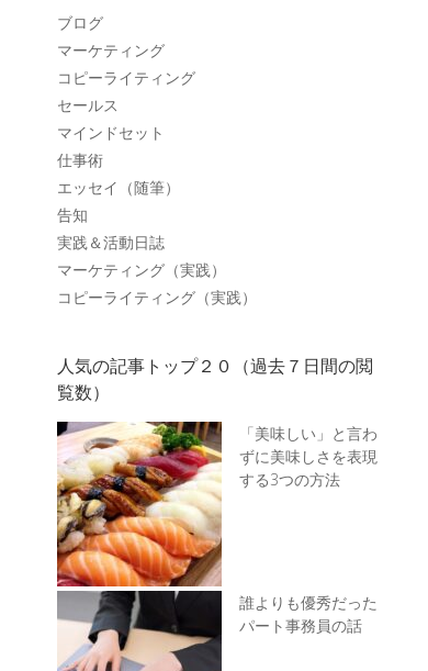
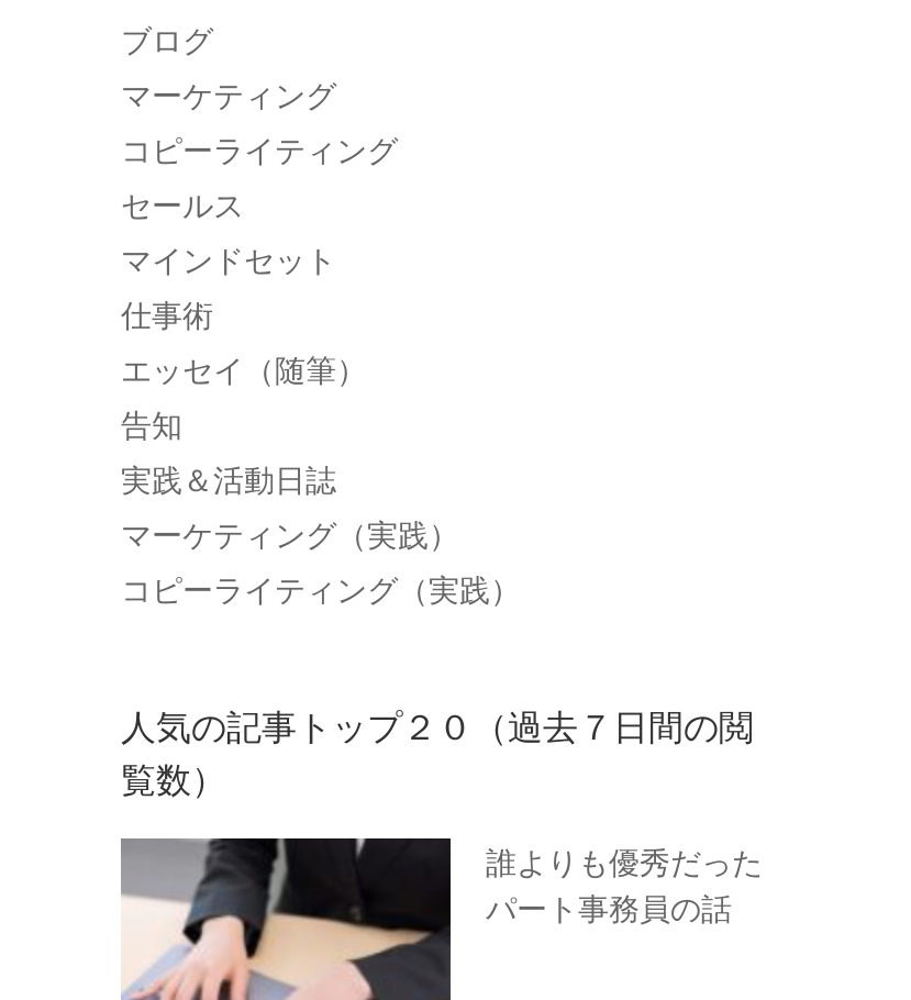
[56,421,378,592] [image] | 「美味しい」と言わ | ずに美味しさを表現 | する3つの方法 -> none

